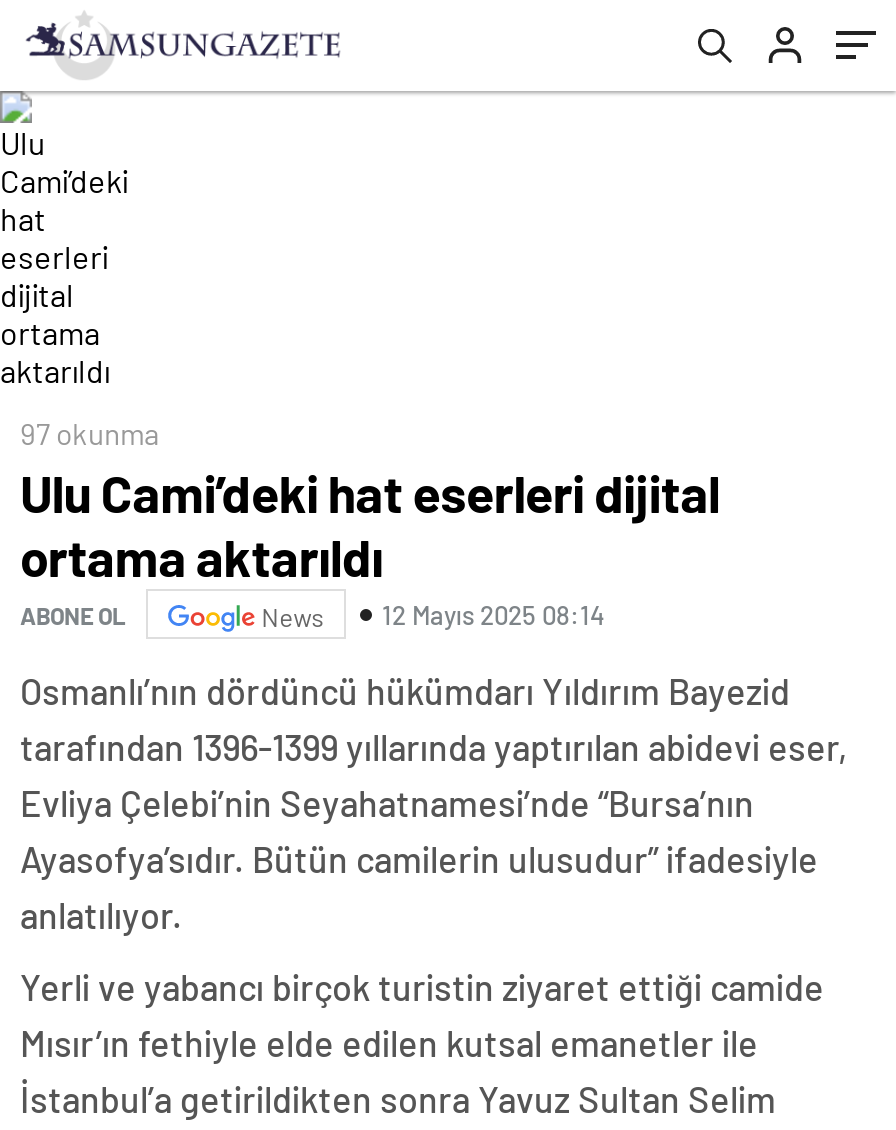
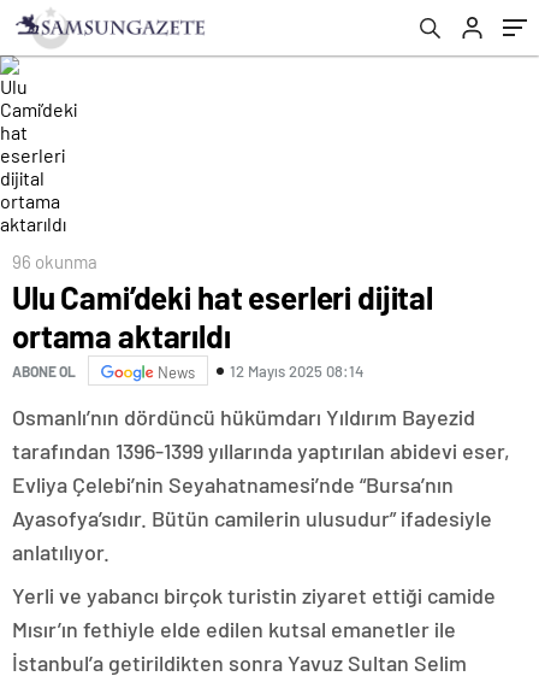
[20,415,160,451] 97 okunma -> [12,251,97,272] 96 okunma

